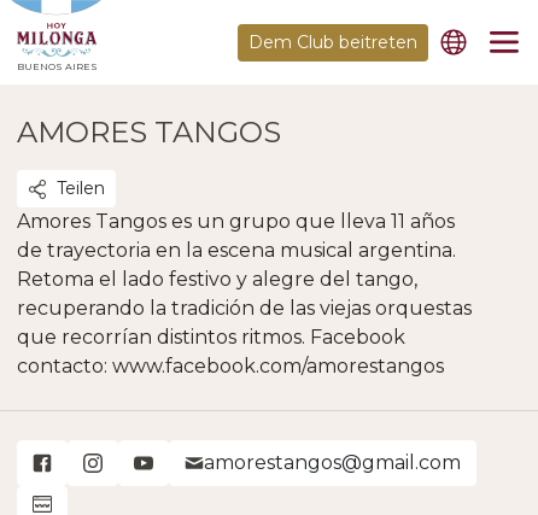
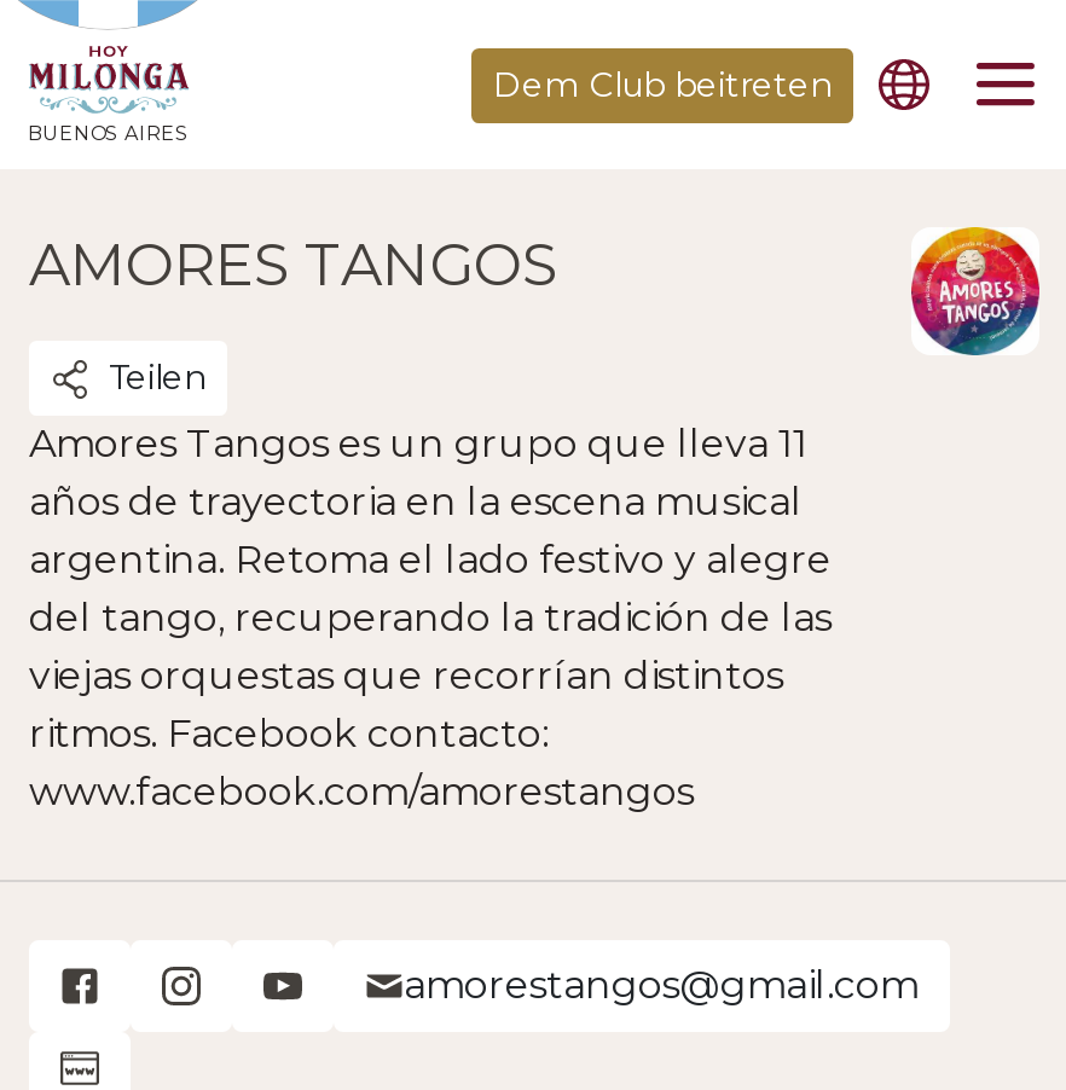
none -> [909,225,1042,358] [image]

